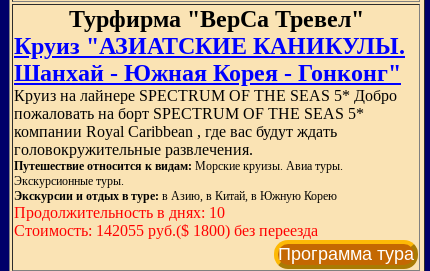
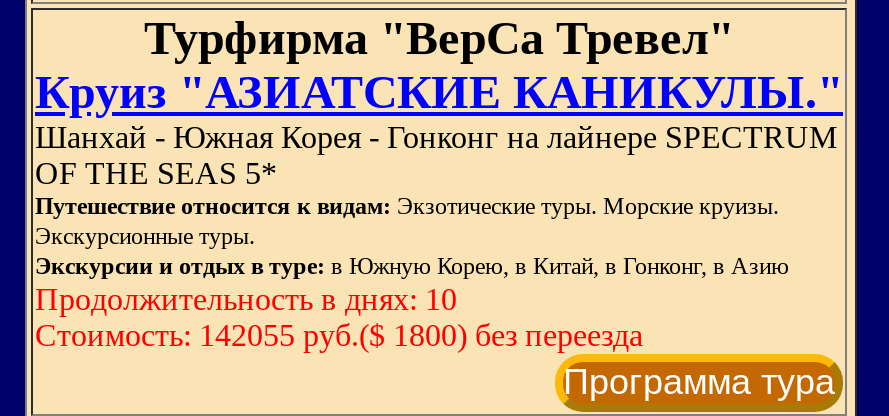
[14,33,405,173] Круиз "АЗИАТСКИЕ КАНИКУЛЫ. | Шанхай - Южная Корея - Гонконг" | Круиз на лайнере SPECTRUM OF THE SEAS 5* Добро | пожаловать на борт SPECTRUM OF THE SEAS 5* | компании Royal Caribbean , где вас будут ждать | головокружительные развлечения. | Путешествие относится к видам: Морские круизы. Авиа туры. -> [35,66,843,220] Круиз "АЗИАТСКИЕ КАНИКУЛЫ." | Шанхай - Южная Корея - Гонконг на лайнере SPECTRUM | OF THE SEAS 5* | Путешествие относится к видам: Экзотические туры. Морские круизы.
[14,189,337,203] Экскурсии и отдых в туре: в Азию, в Китай, в Южную Корею -> [35,252,789,280] Экскурсии и отдых в туре: в Южную Корею, в Китай, в Гонконг, в Азию

